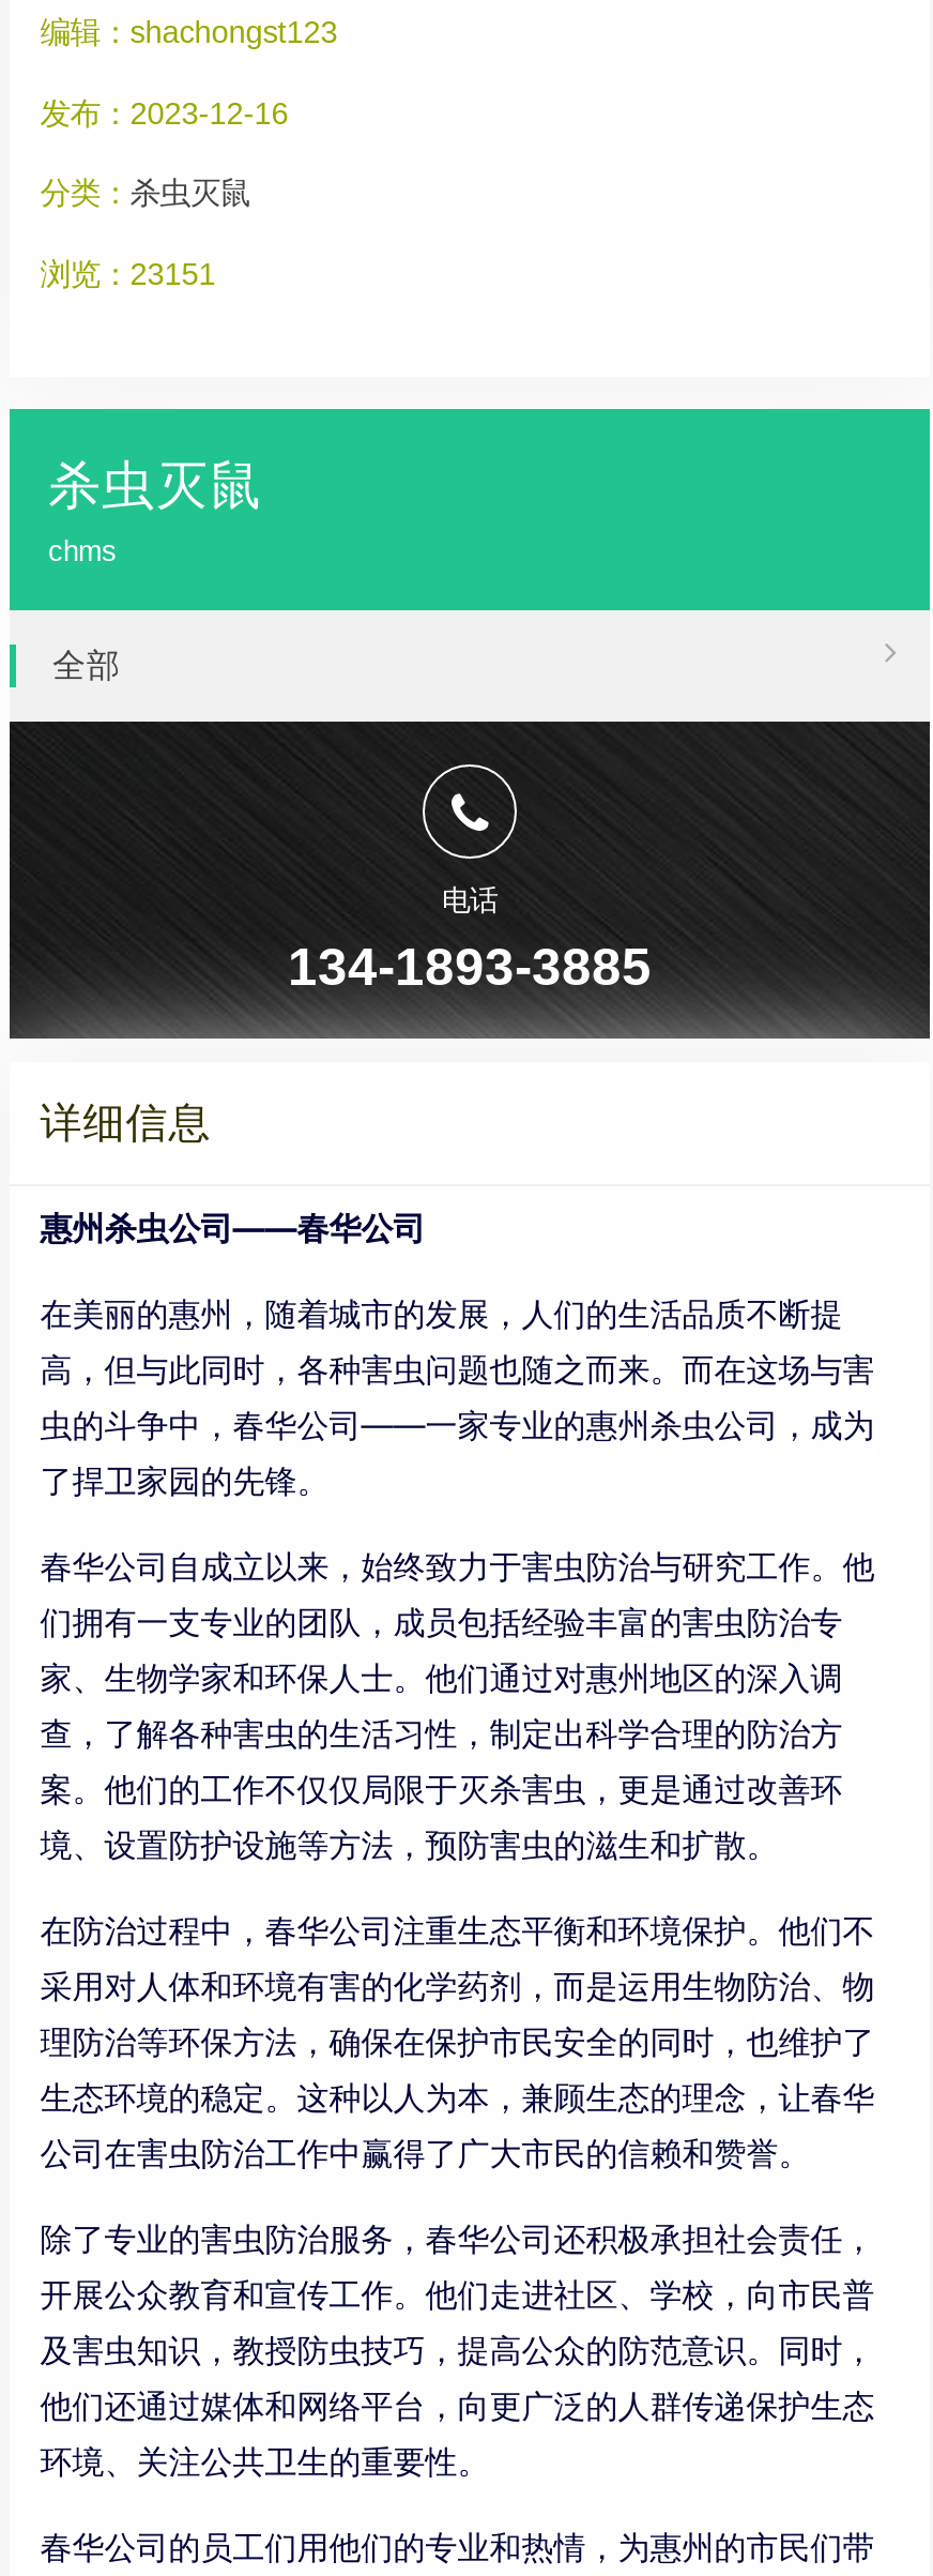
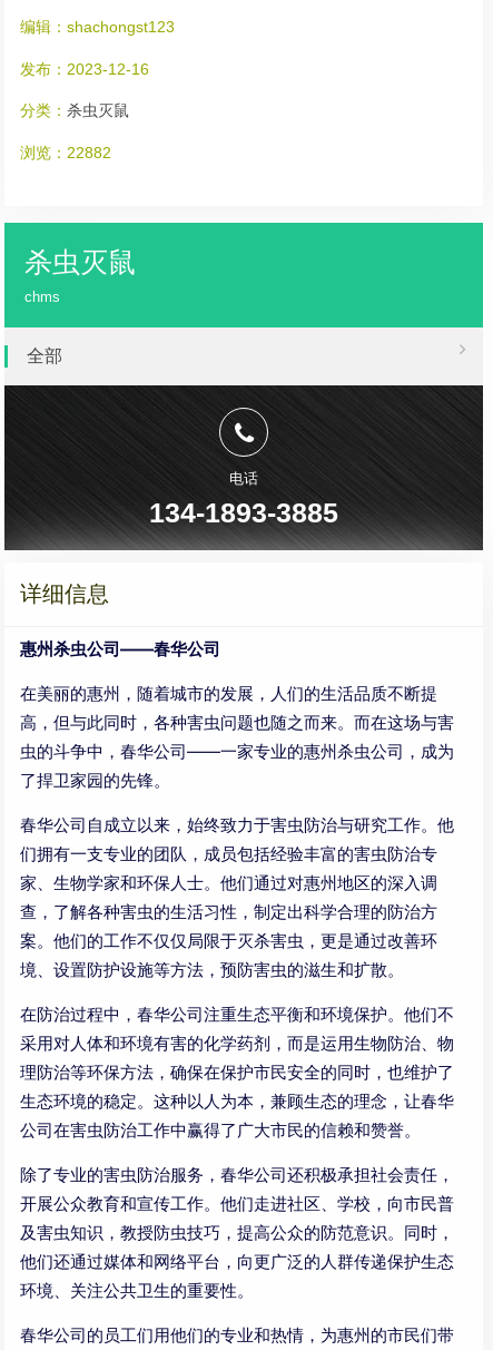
[40,256,216,290] 浏览：23151 -> [20,143,112,161] 浏览：22882

